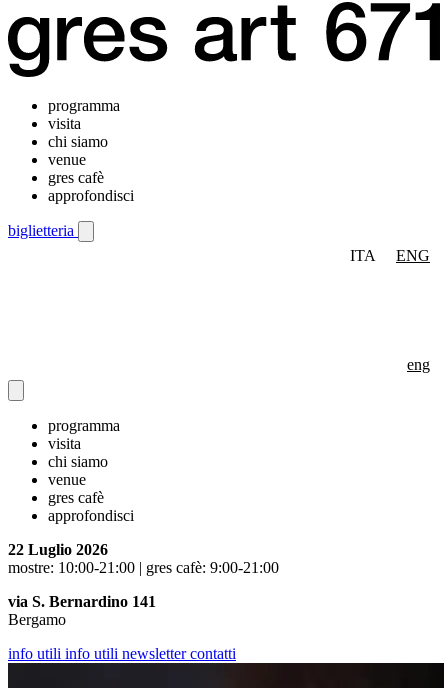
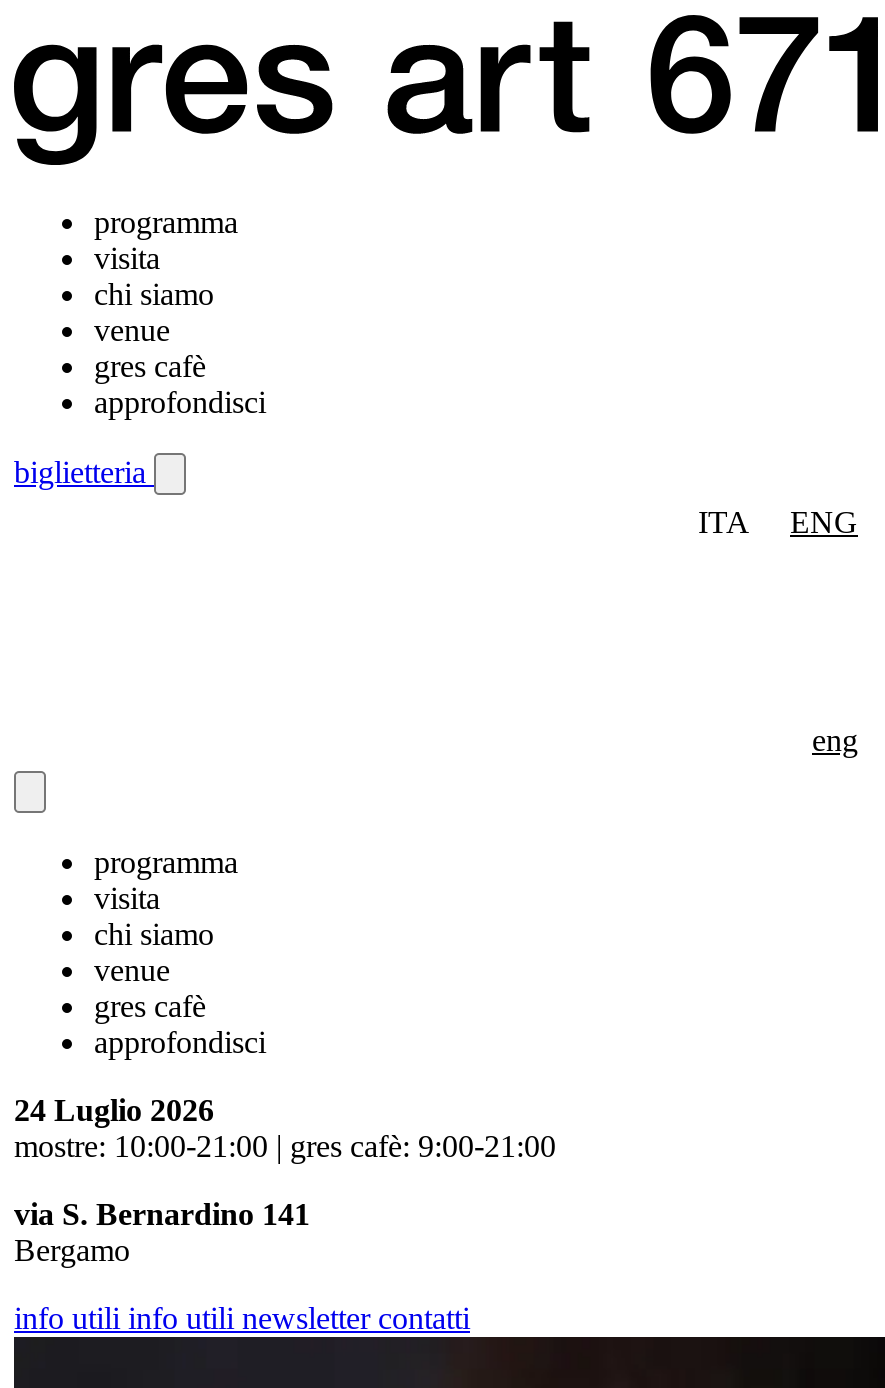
[8,541,108,558] 22 Luglio 2026 -> [14,1092,214,1126] 24 Luglio 2026

